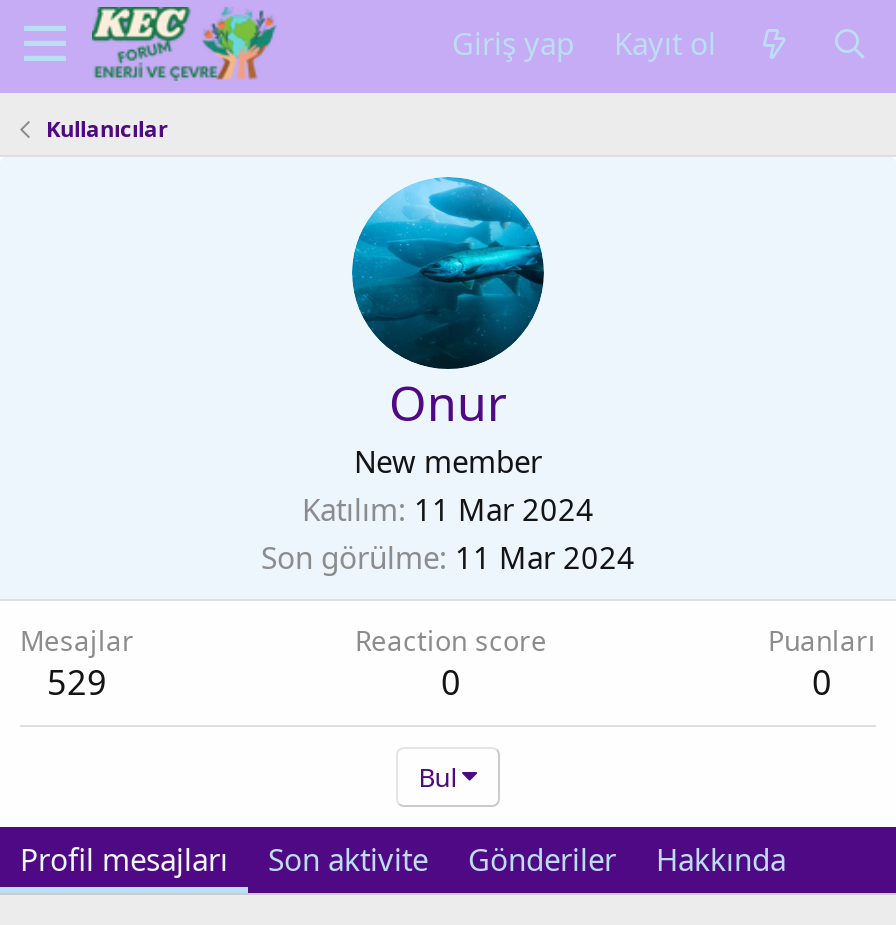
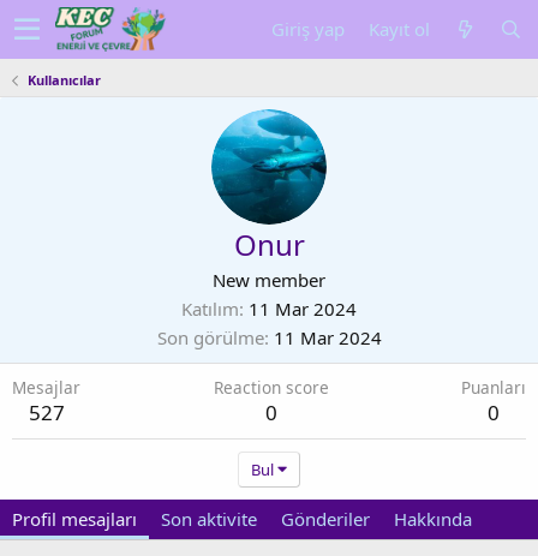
[47,659,107,705] 529 -> [28,399,64,426] 527

